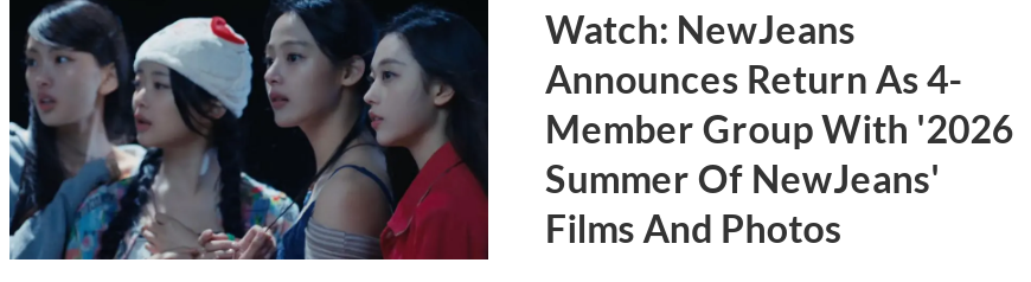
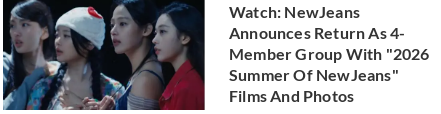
[545,105,1013,150] Member Group With '2026 -> [229,44,430,63] Member Group With "2026
[545,155,940,200] Summer Of NewJeans' -> [229,65,399,84] Summer Of NewJeans"

